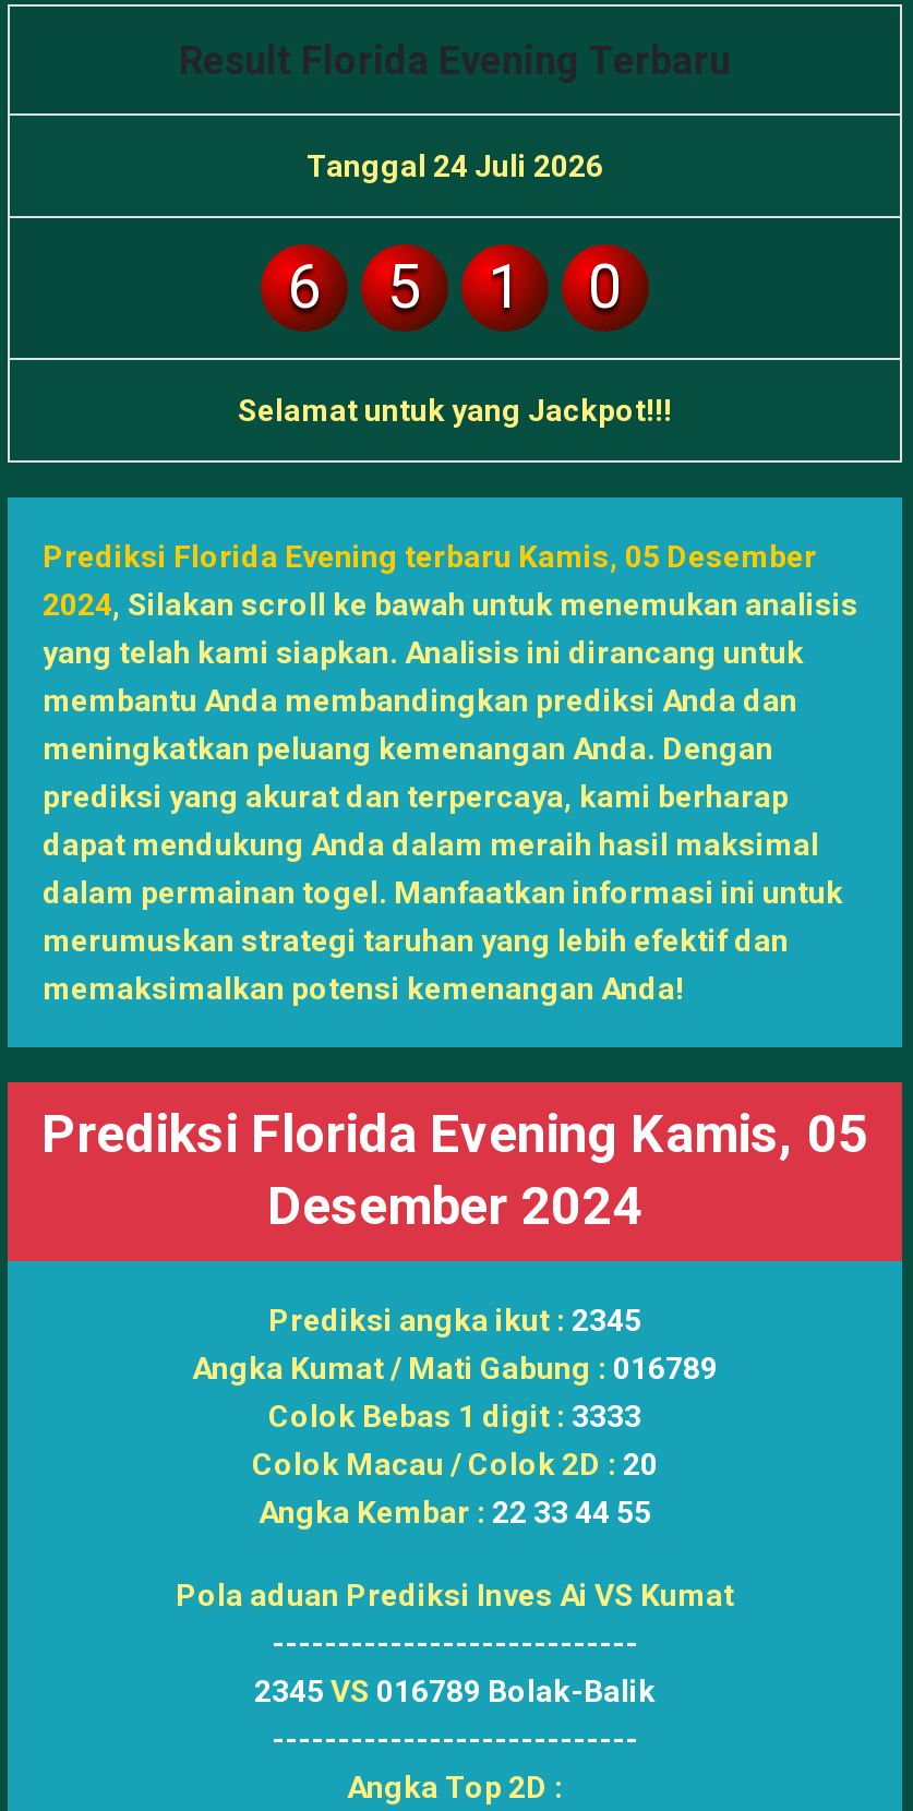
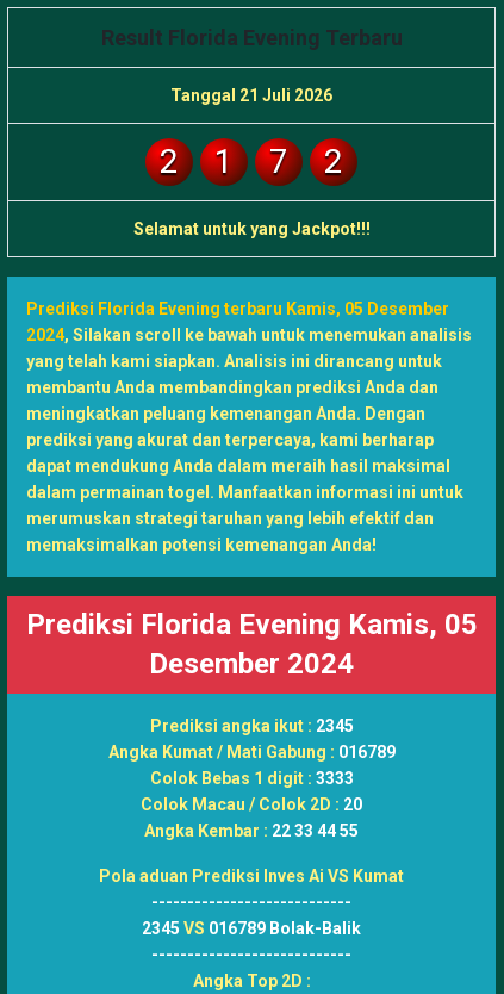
[307,147,603,182] Tanggal 24 Juli 2026 -> [170,85,332,104] Tanggal 21 Juli 2026
[287,250,422,322] 6 | 5 -> [160,141,179,181] 2
[588,250,623,322] 0 -> [269,141,343,181] 7 | 2

